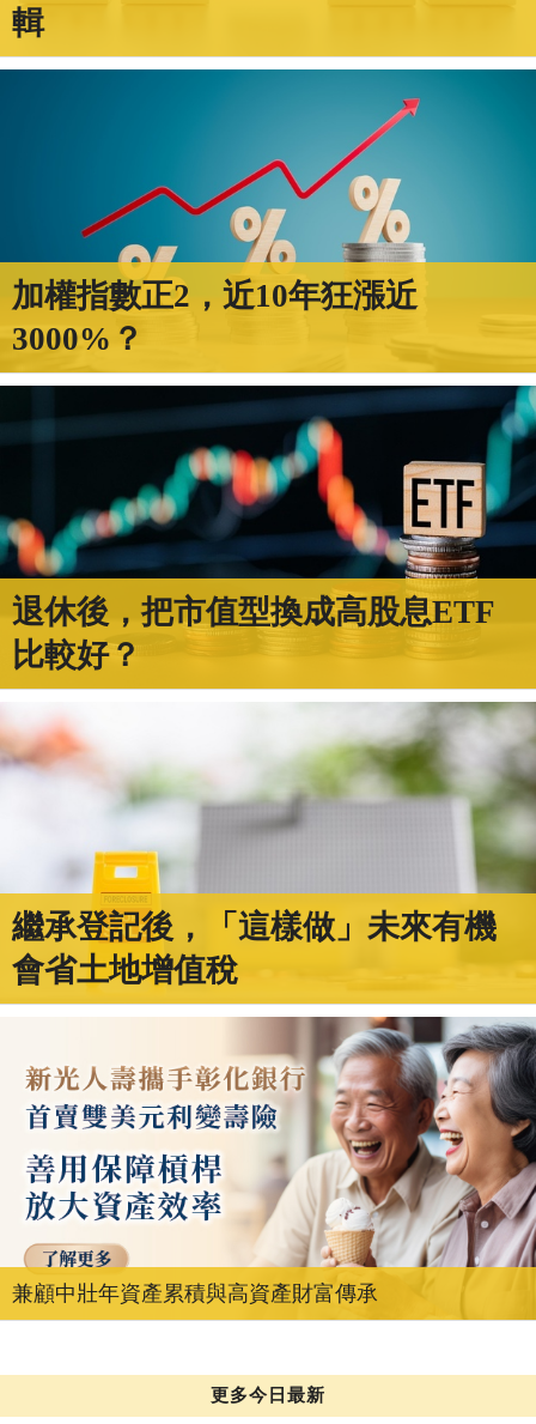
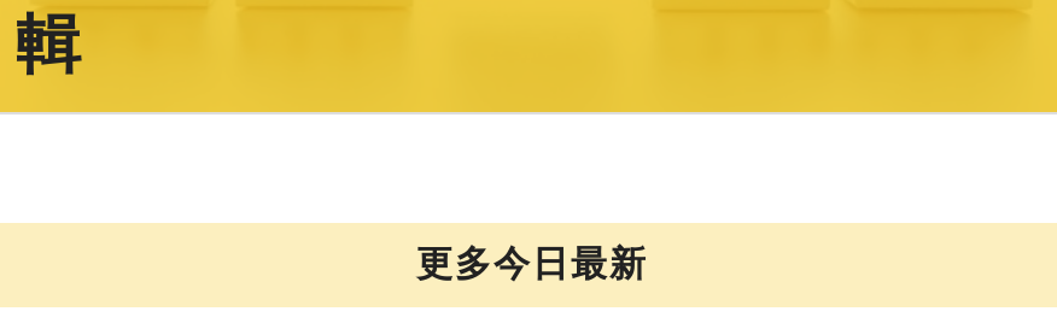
[4,68,532,357] [image] | 加權指數正2，近10年狂漲近 | 3000%？ -> none
[4,384,532,673] [image] | 退休後，把市值型換成高股息ETF | 比較好？ -> none
[4,701,532,989] [image] | 繼承登記後，「這樣做」未來有機 | 會省土地增值稅 -> none
[4,1016,532,1306] [image] | 兼顧中壯年資產累積與高資產財富傳承 -> none

